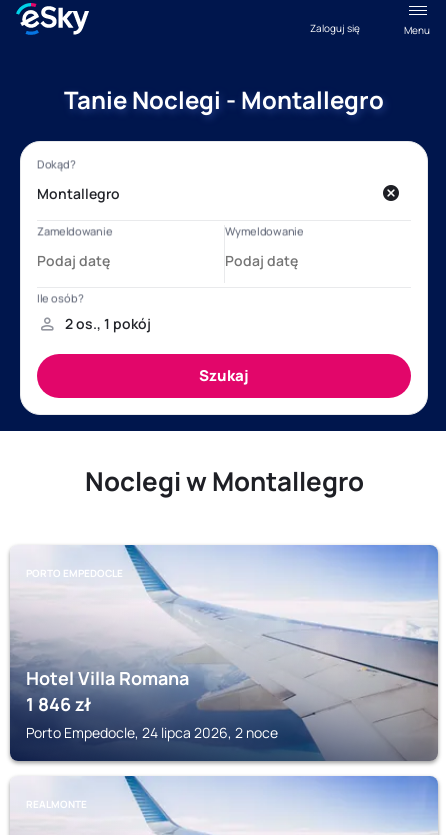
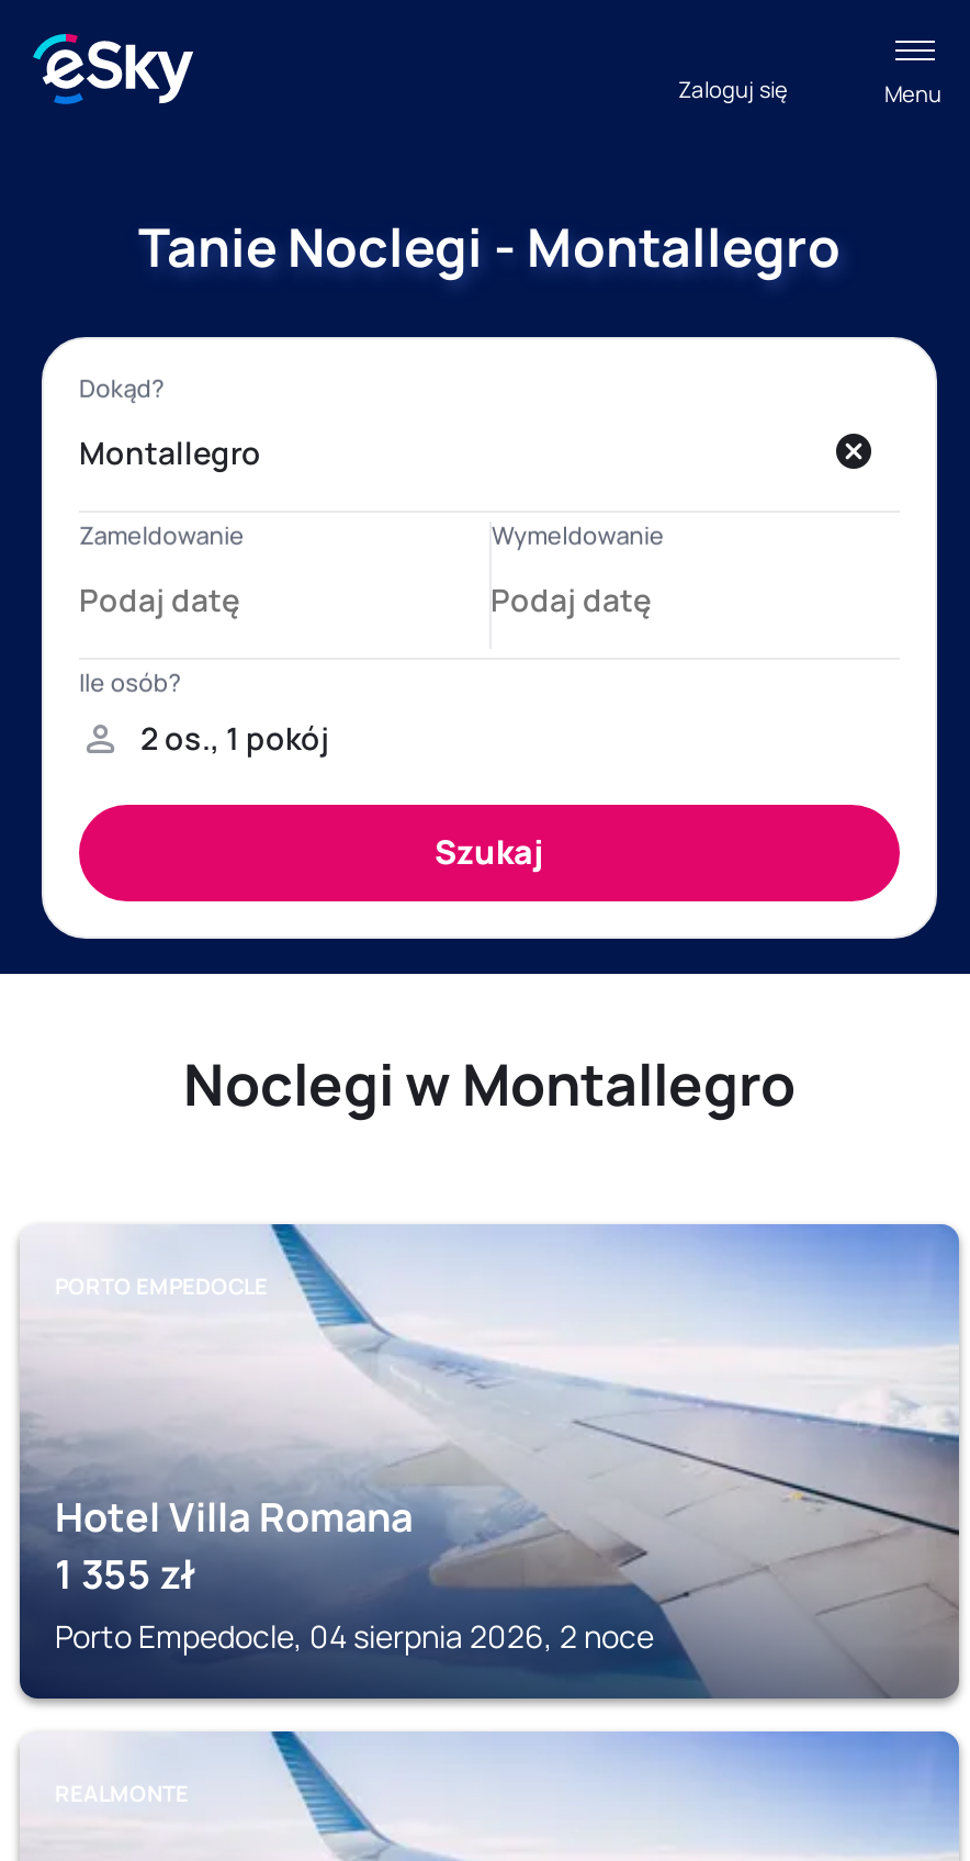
[26,692,91,716] 1 846 zł -> [55,1547,195,1600] 1 355 zł
[26,723,278,742] Porto Empedocle, 24 lipca 2026, 2 noce -> [55,1615,654,1657] Porto Empedocle, 04 sierpnia 2026, 2 noce

